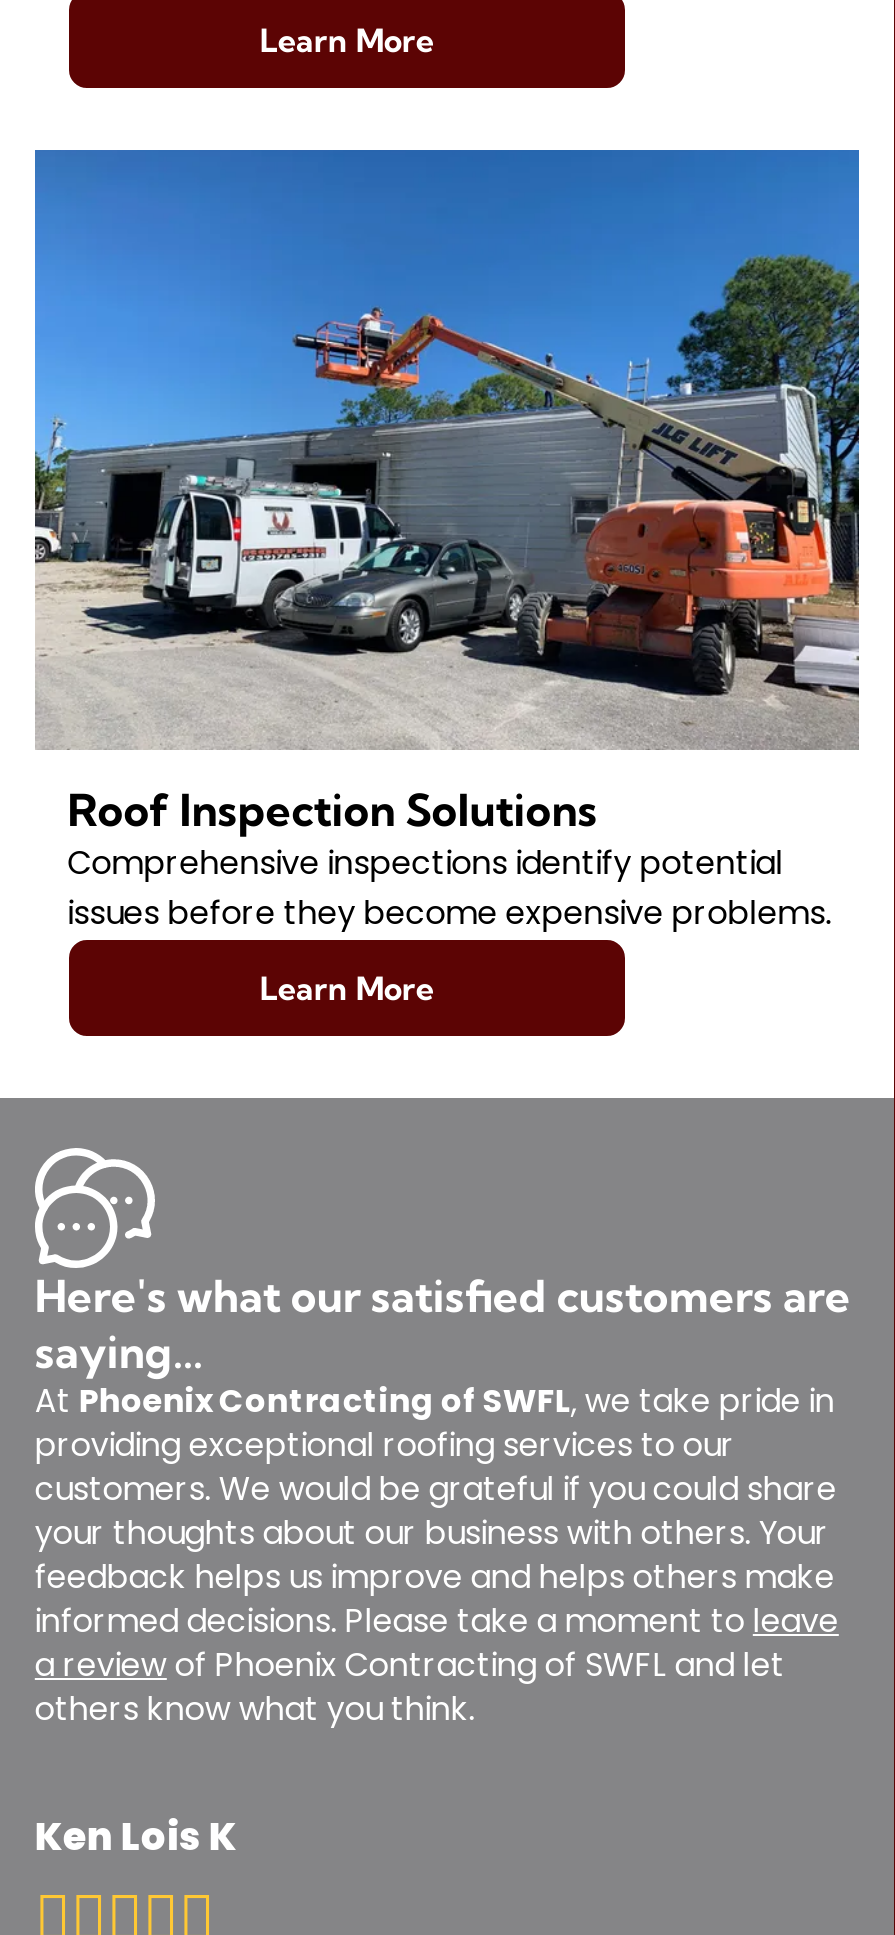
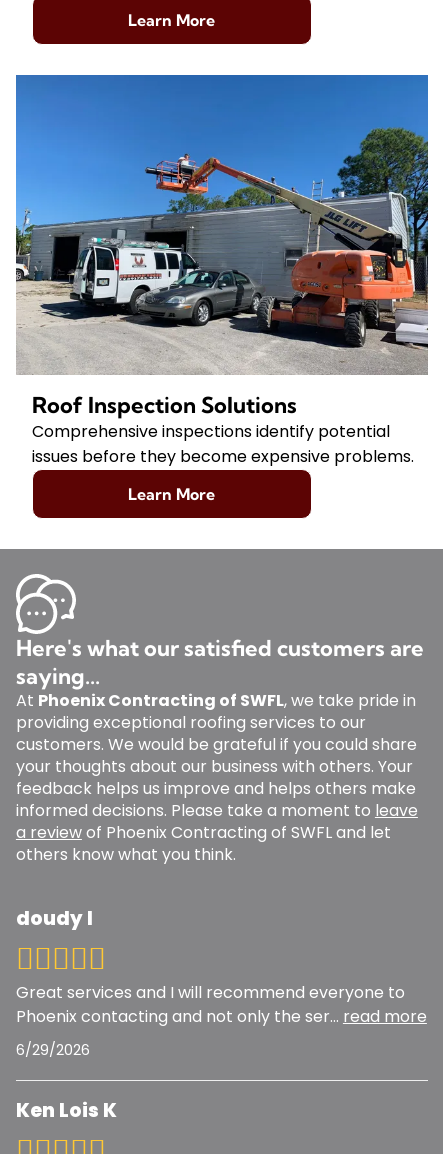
none -> [16,905,427,1060] doudy l | Great services and I will recommend everyone to | Phoenix contacting and not only the ser... read more | 6/29/2026

